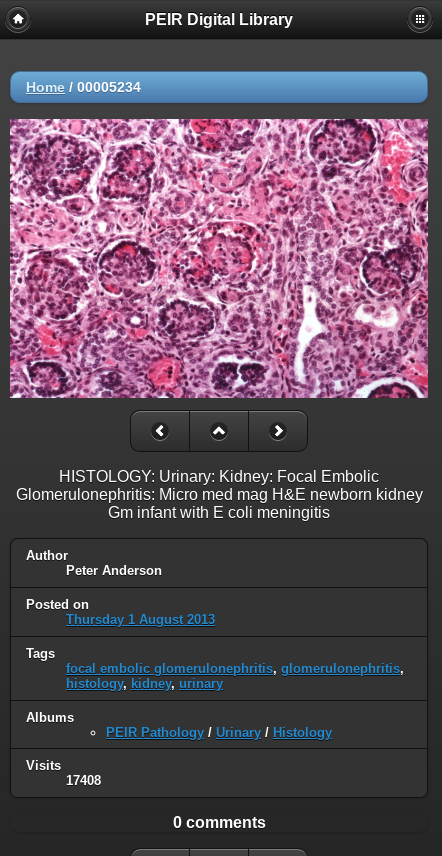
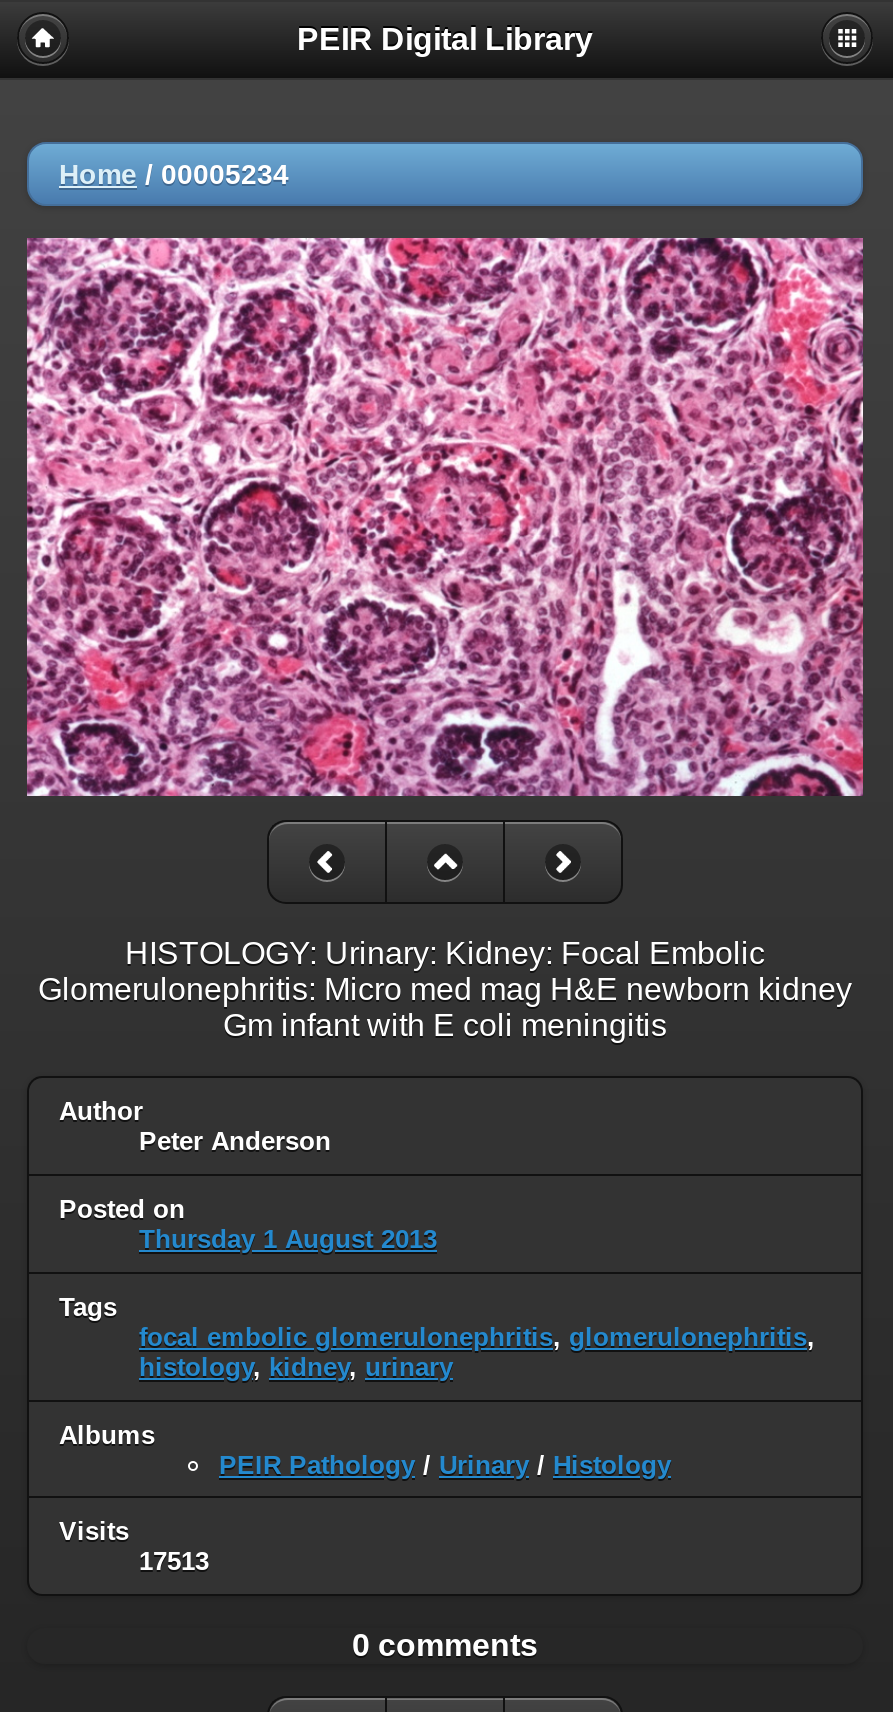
[66,773,101,788] 17408 -> [139,1547,209,1577] 17513

